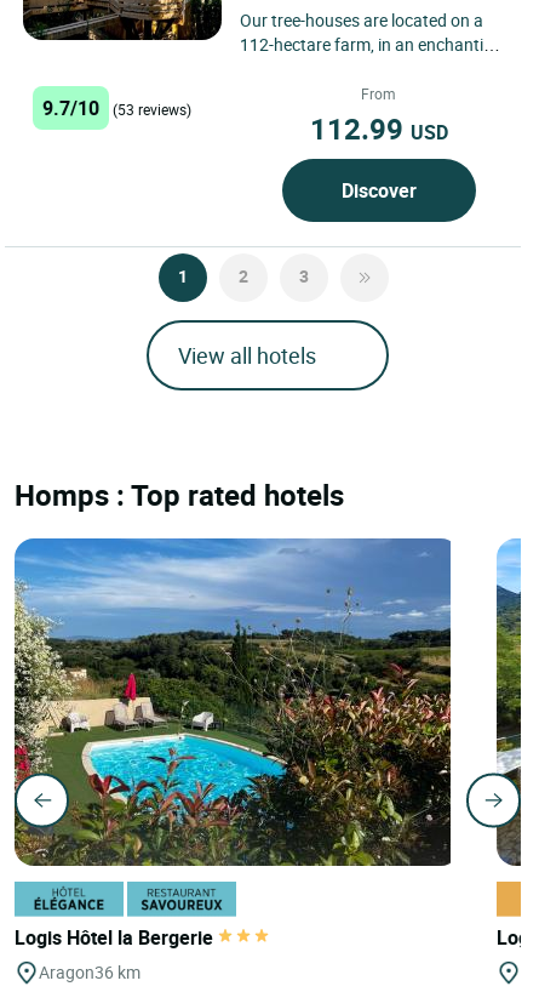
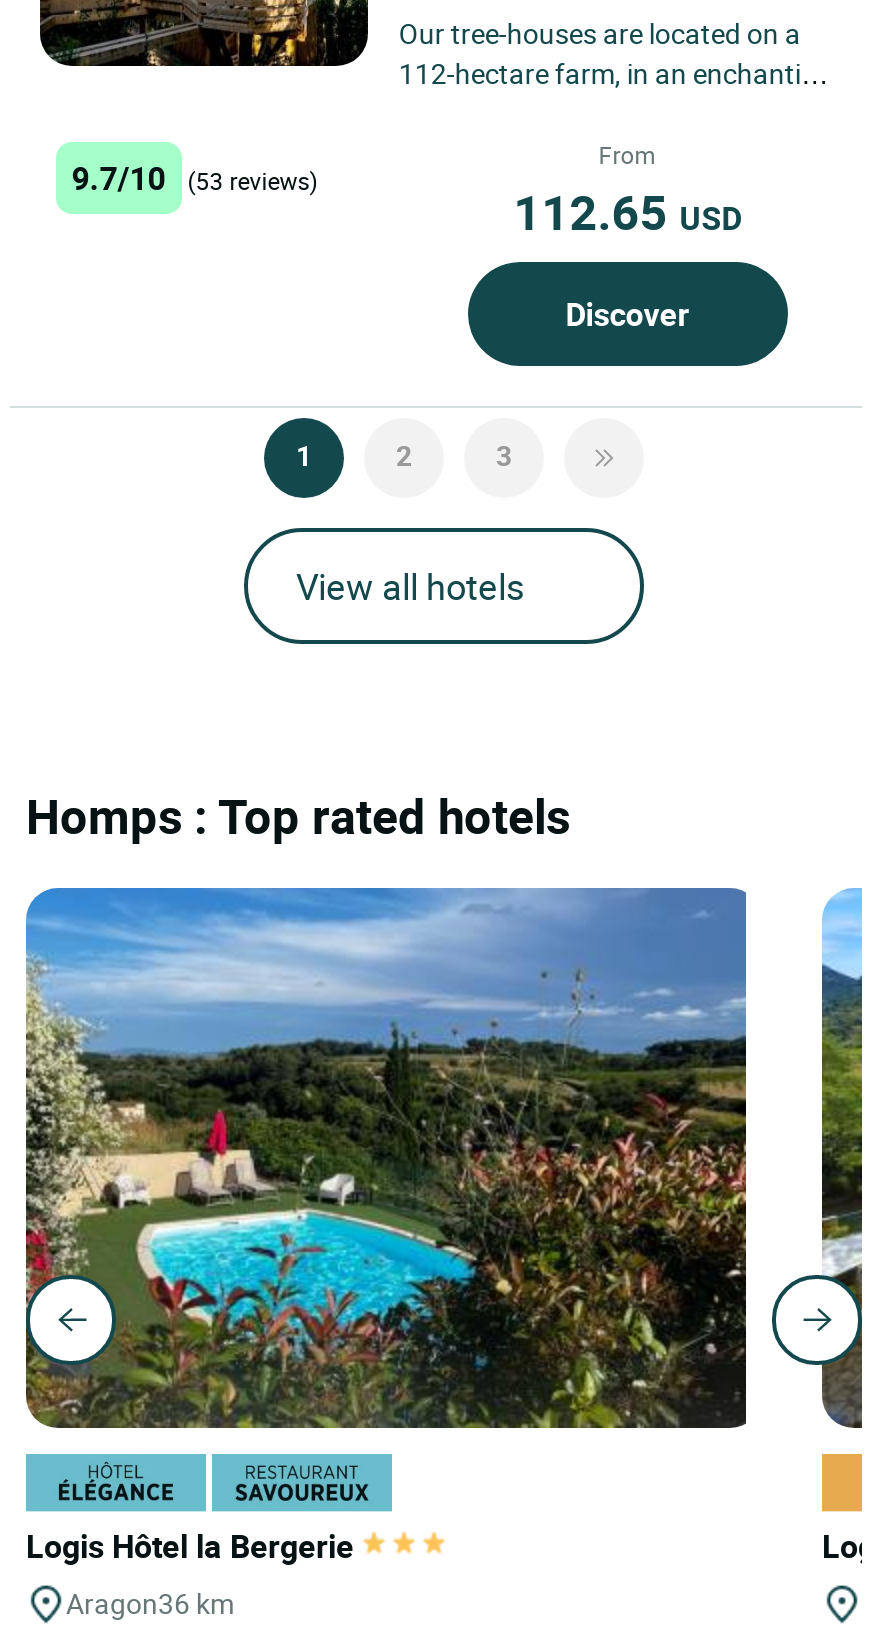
[310,109,448,148] 112.99 USD -> [513,180,741,244] 112.65 USD

